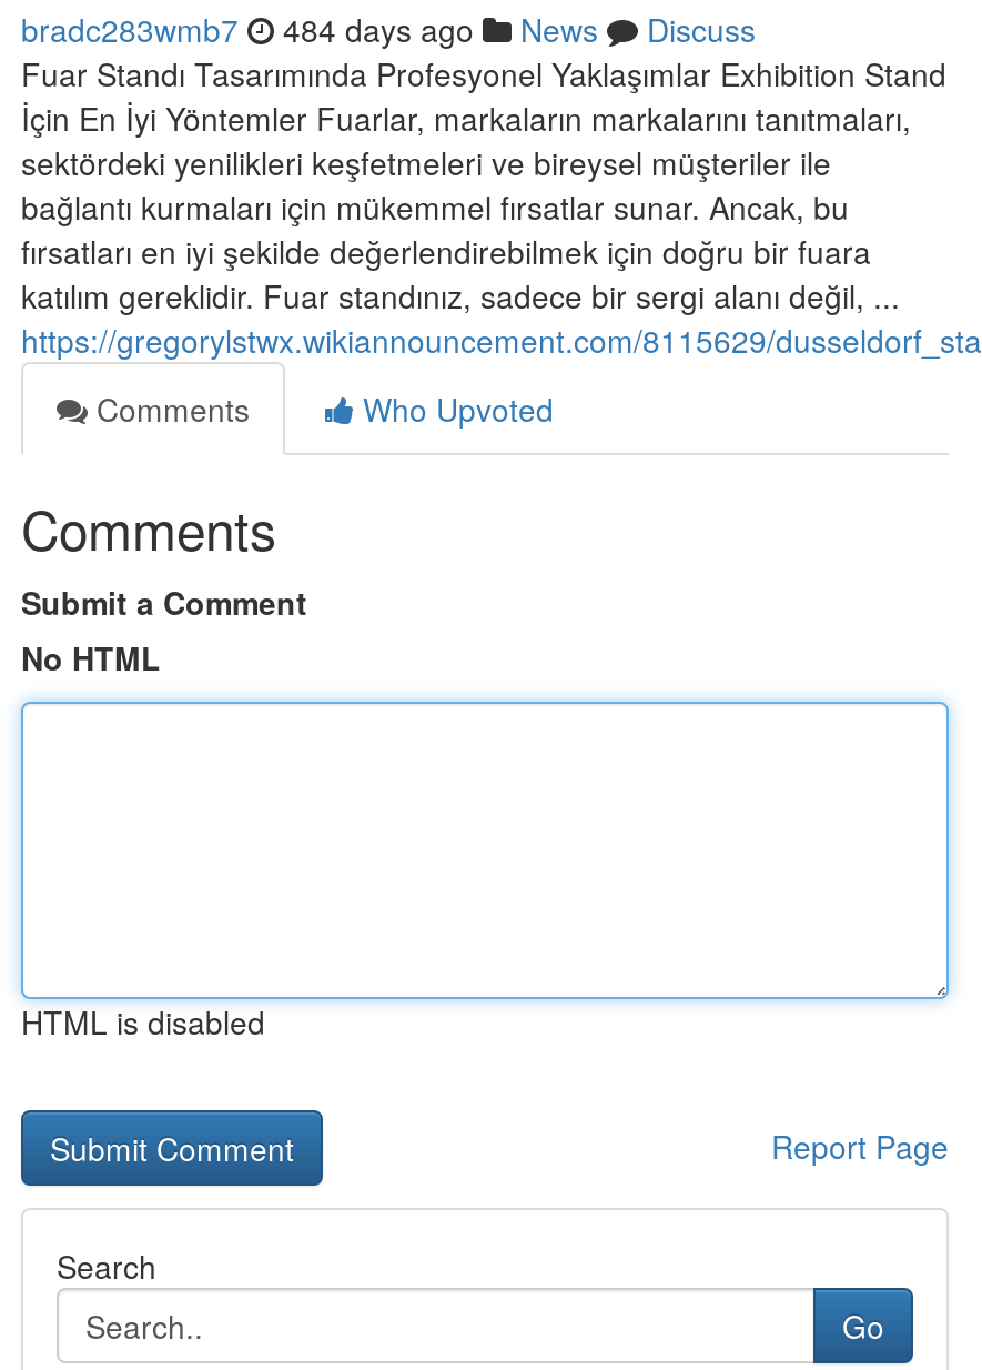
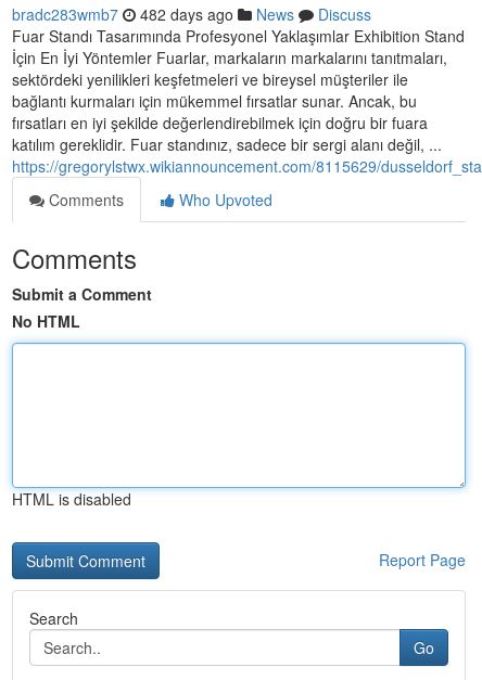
[21,7,756,51] bradc283wmb7 484 days ago News Discuss -> [12,3,371,25] bradc283wmb7 482 days ago News Discuss

